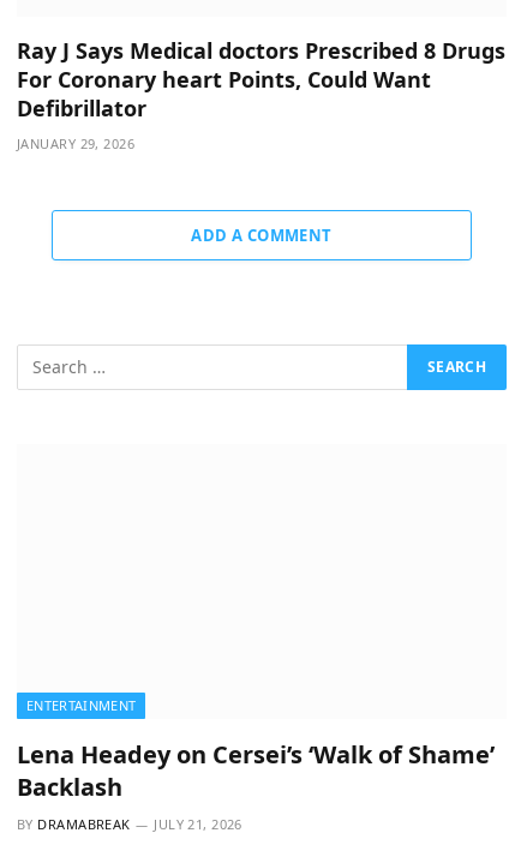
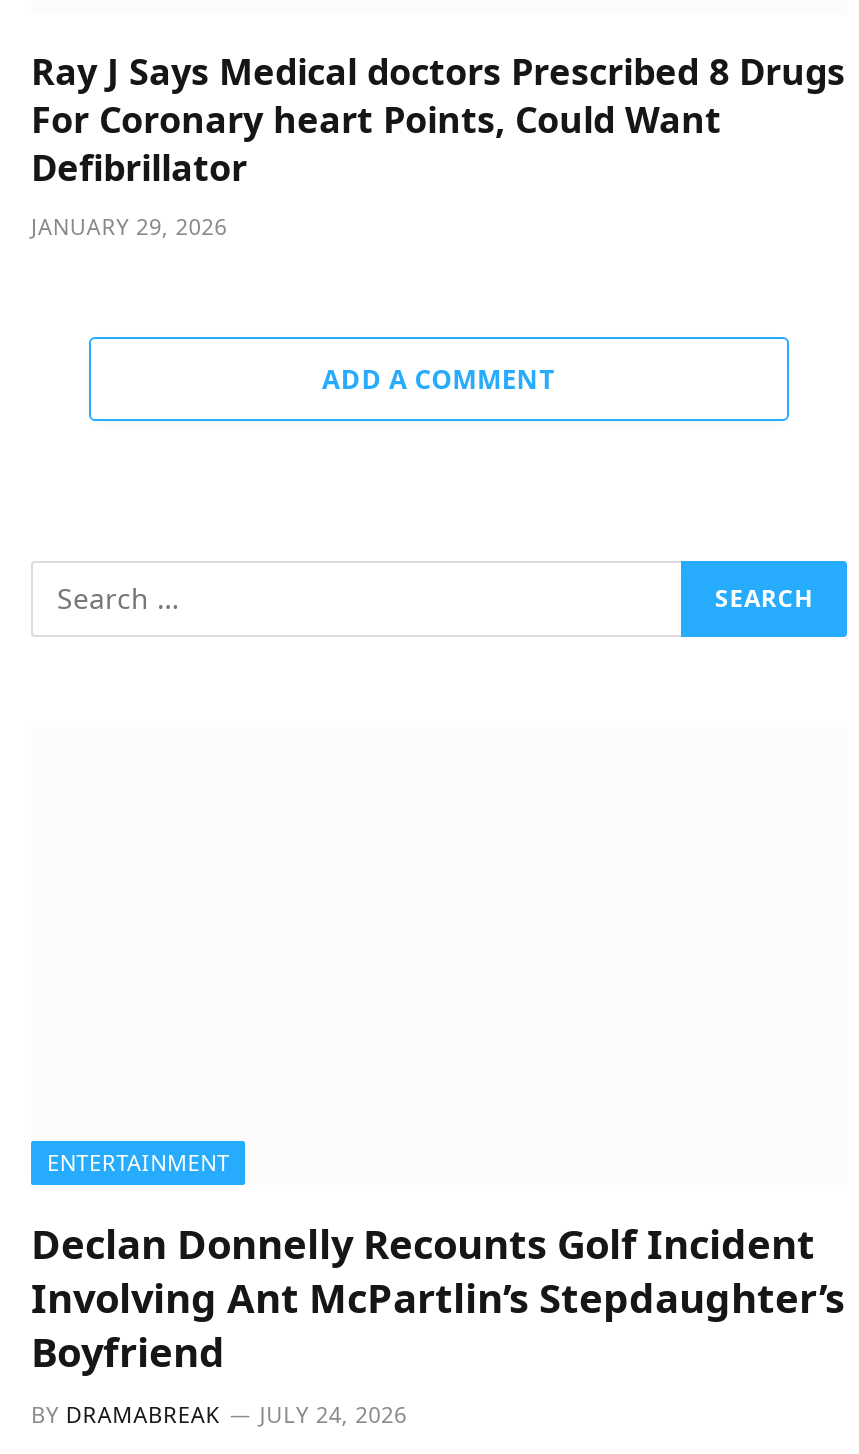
[17,738,495,803] Lena Headey on Cersei’s ‘Walk of Shame’ | Backlash -> [31,1217,845,1379] Declan Donnelly Recounts Golf Incident | Involving Ant McPartlin’s Stepdaughter’s | Boyfriend
[17,815,242,833] BY DRAMABREAK JULY 21, 2026 -> [31,1399,407,1429] BY DRAMABREAK JULY 24, 2026

